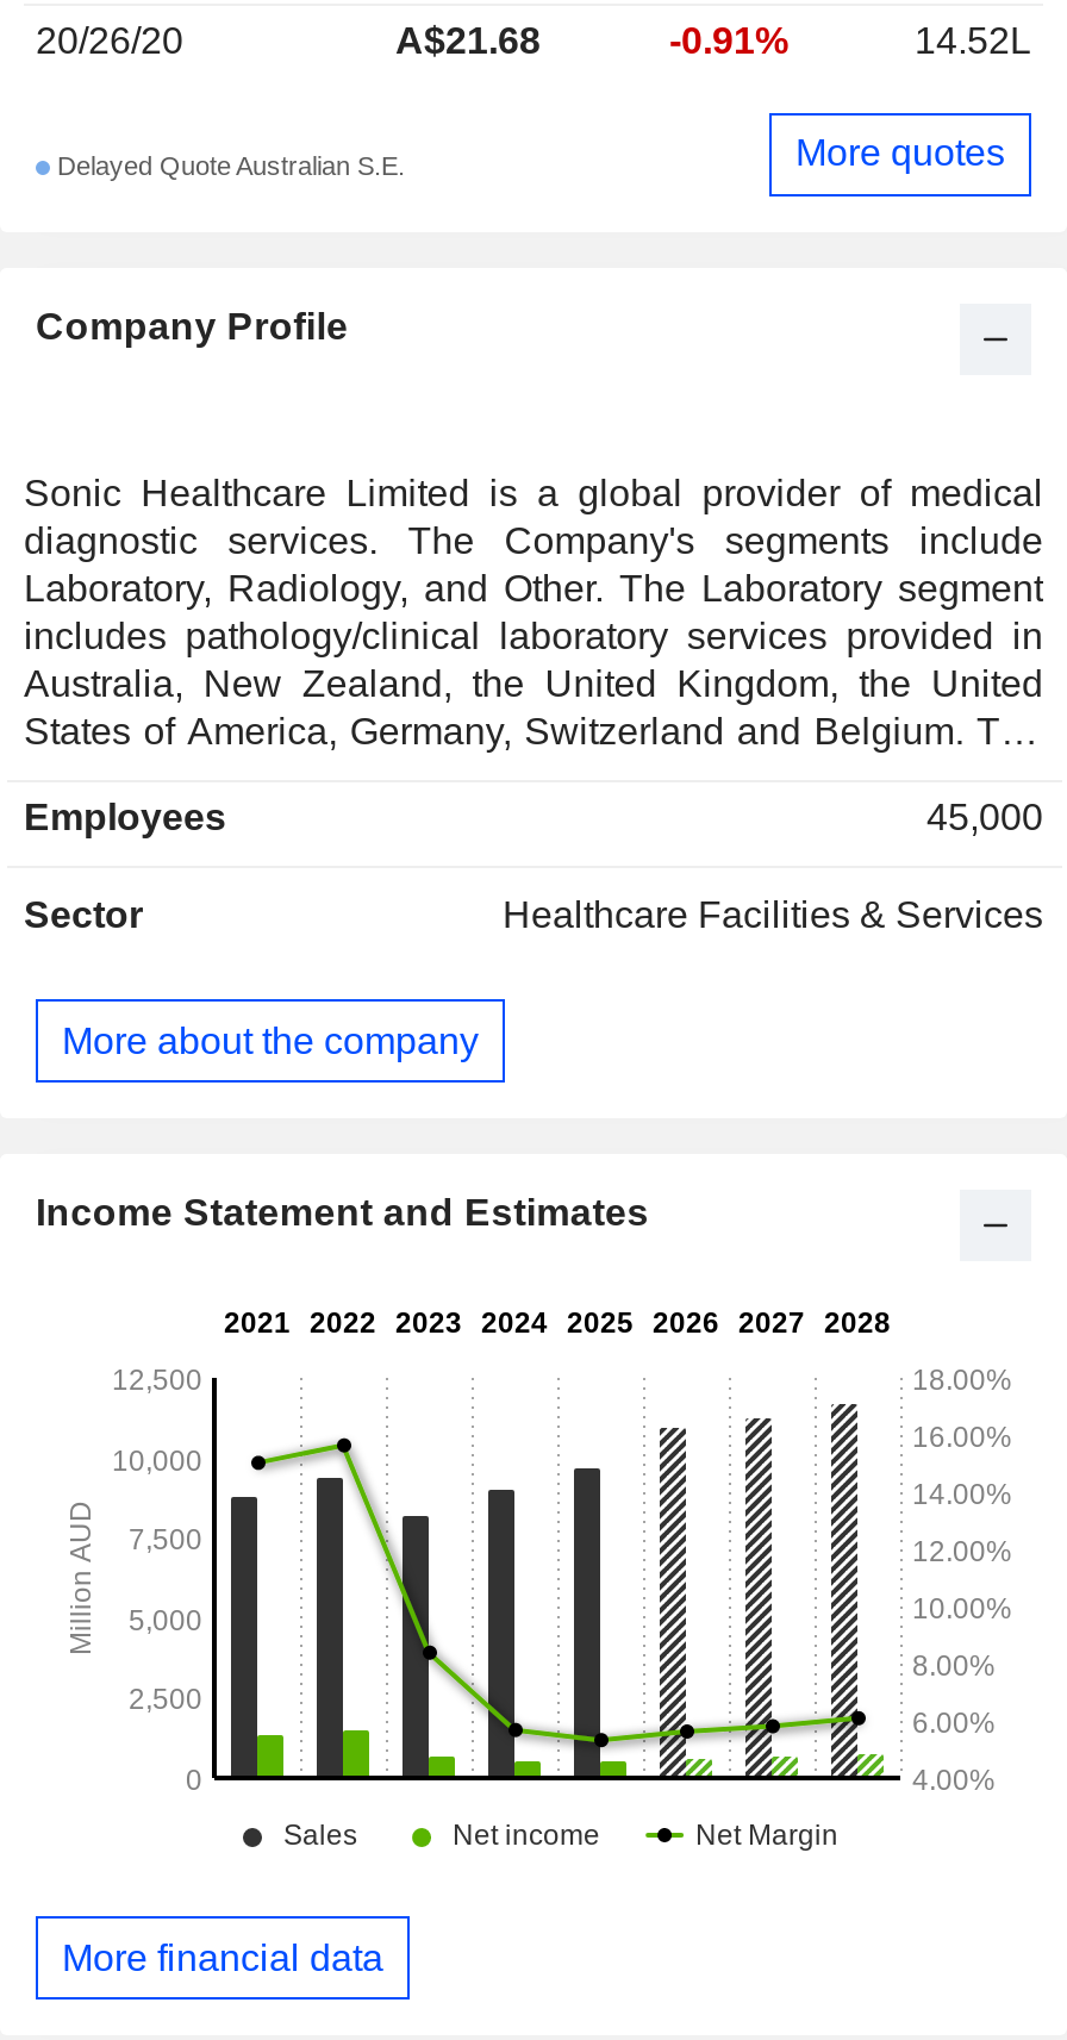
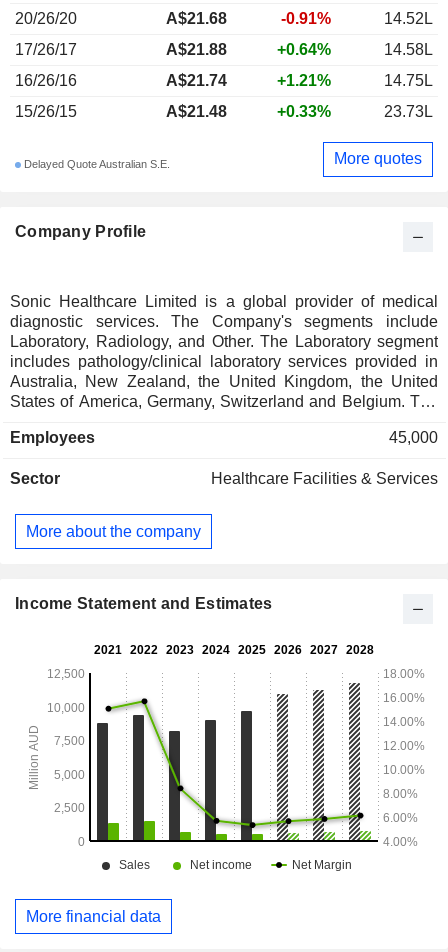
none -> [15,41,433,120] 17/26/17 | A$21.88 | +0.64% | 14.58L | 16/26/16 | A$21.74 | +1.21% | 14.75L | 15/26/15 | A$21.48 | +0.33% | 23.73L

